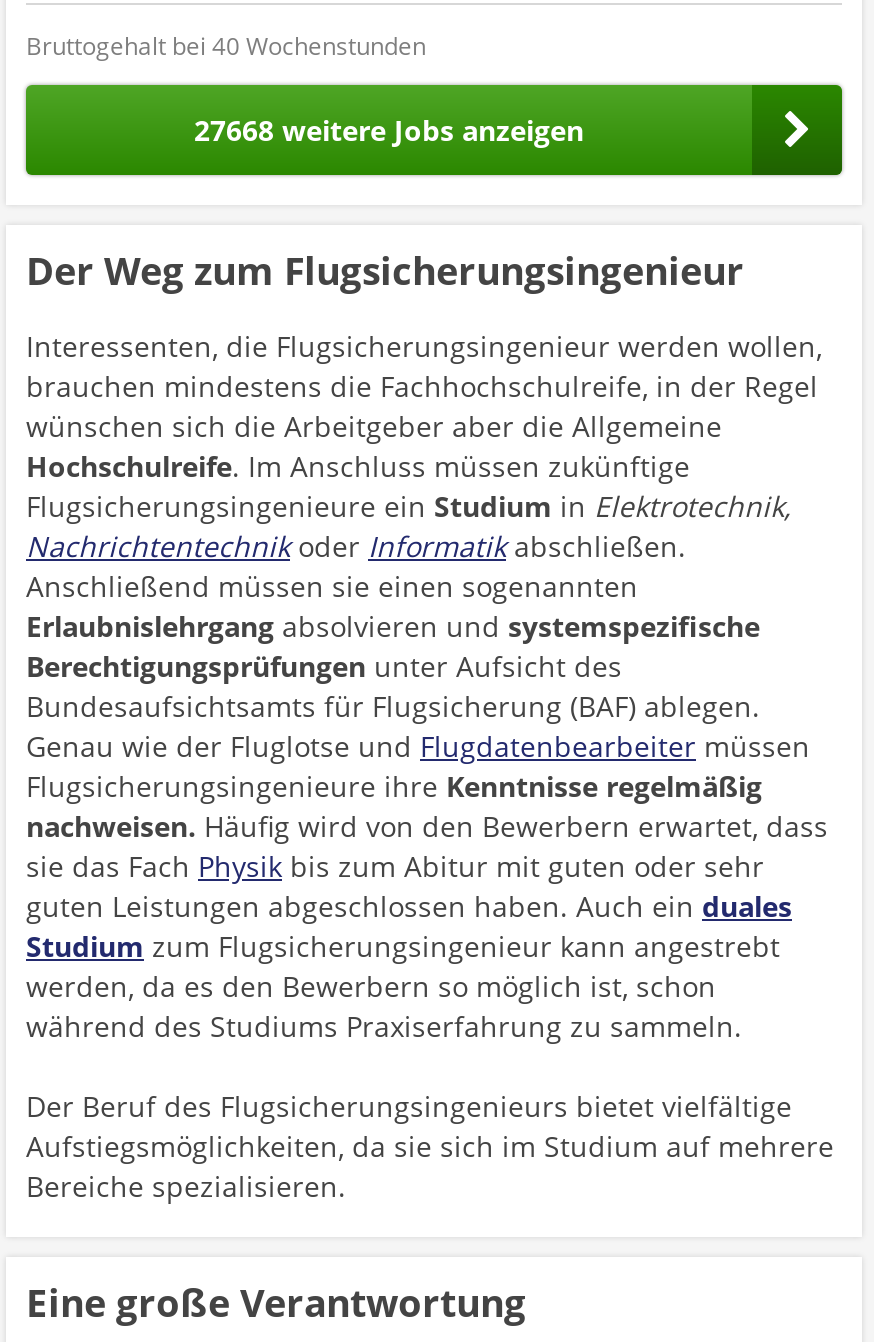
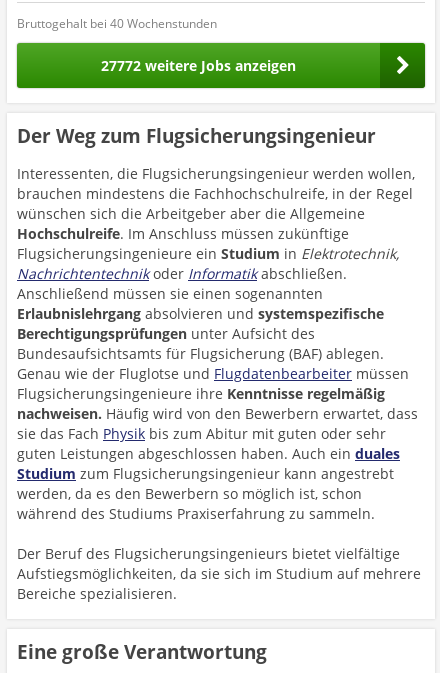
[194,110,584,148] 27668 weitere Jobs anzeigen -> [101,55,296,74] 27772 weitere Jobs anzeigen

